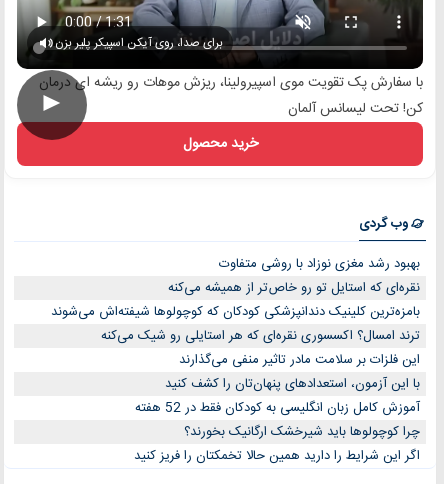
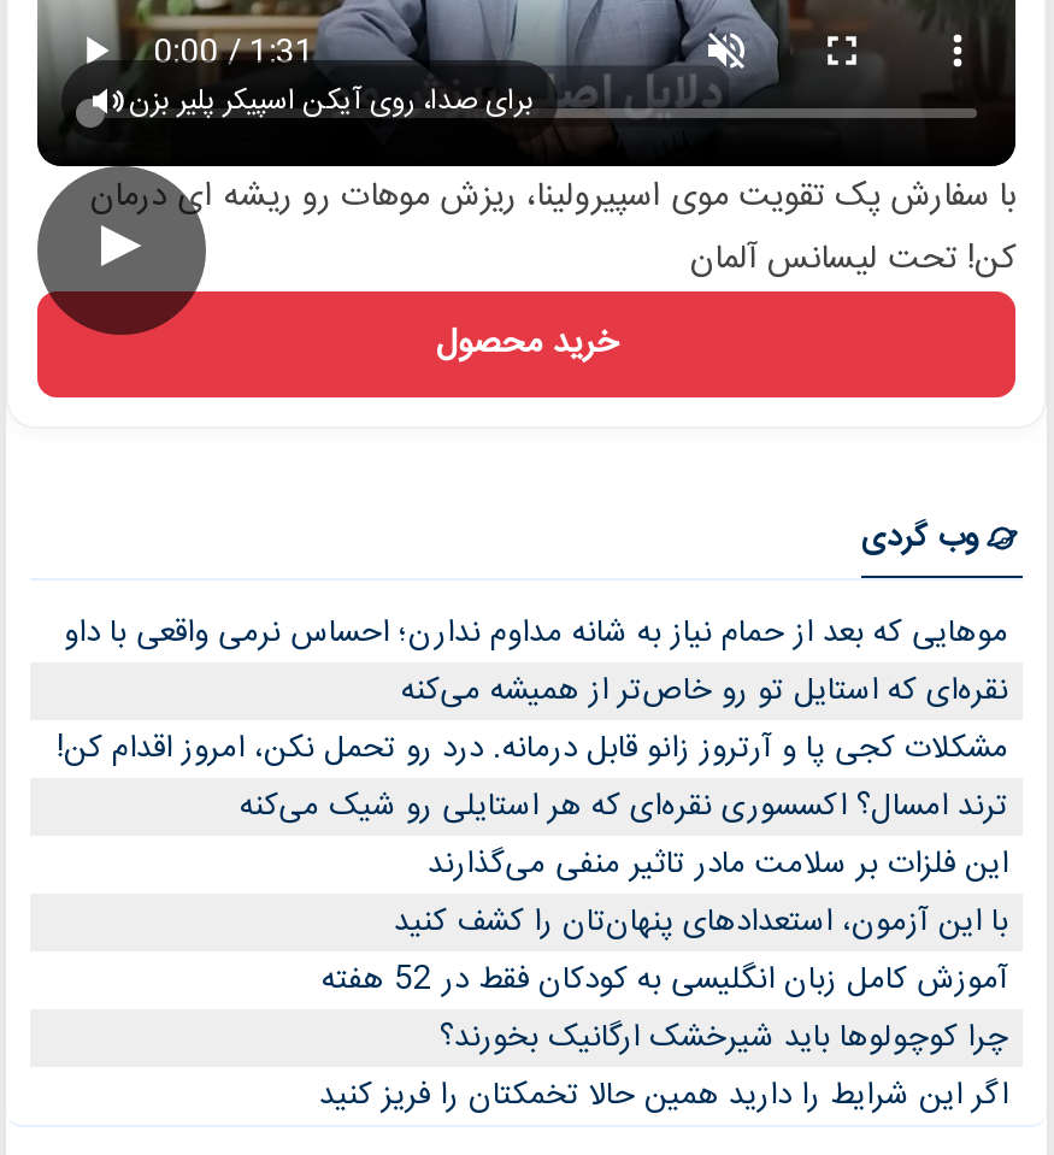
[219,253,420,275] بهبود رشد مغزی نوزاد با روشی متفاوت -> [64,608,1008,661] موهایی که بعد از حمام نیاز به شانه مداوم ندارن؛ احساس نرمی واقعی با داو
[51,301,420,323] بامزه‌ترین کلینیک دندانپزشکی کودکان که کوچولوها شیفته‌اش می‌شوند -> [57,724,1008,777] مشکلات کجی پا و آرتروز زانو قابل درمانه. درد رو تحمل نکن، امروز اقدام کن!

